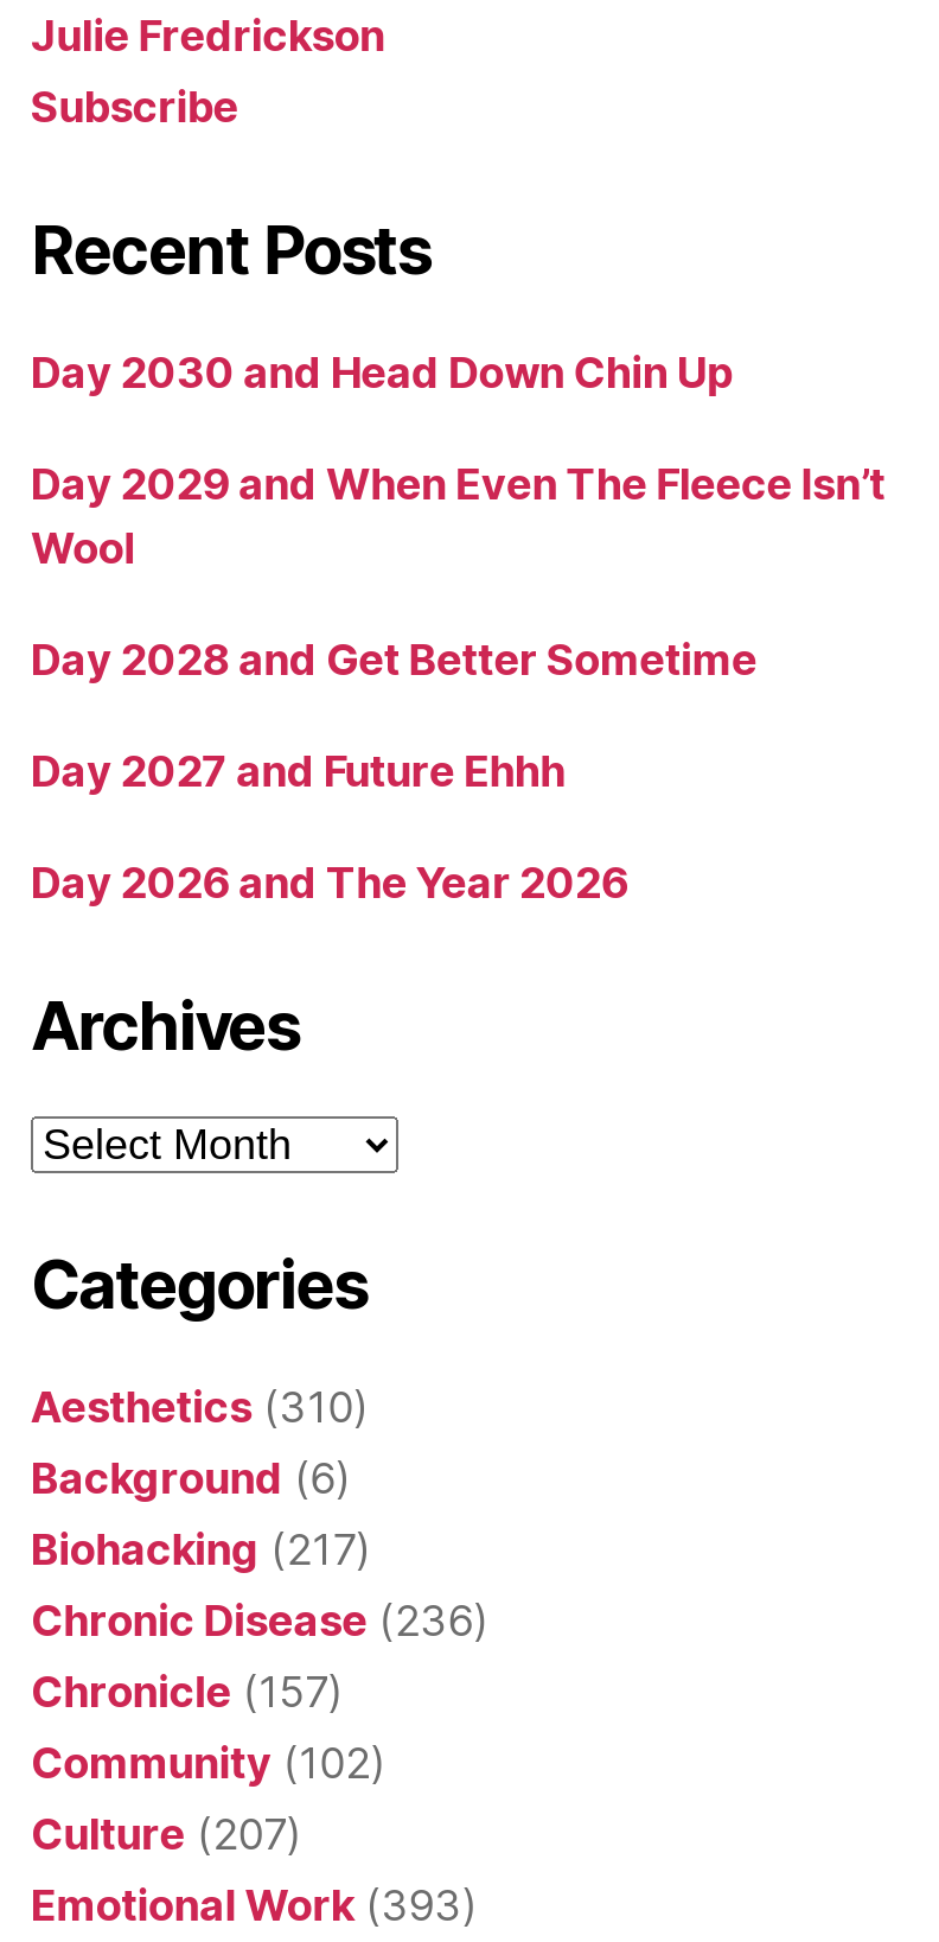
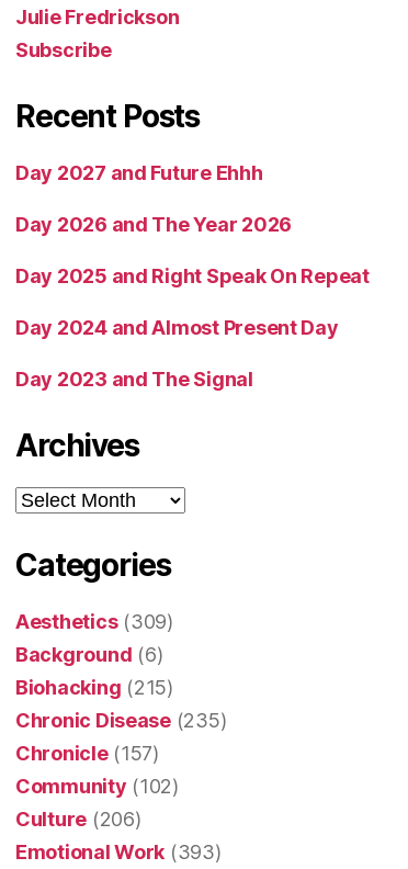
[31,348,886,685] Day 2030 and Head Down Chin Up | Day 2029 and When Even The Fleece Isn’t | Wool | Day 2028 and Get Better Sometime -> none
moved [31,746,628,908] -> [15,161,292,236]: Day 2027 and Future Ehhh | Day 2026 and The Year 2026
none -> [15,264,369,391] Day 2025 and Right Speak On Repeat | Day 2024 and Almost Present Day | Day 2023 and The Signal
[31,1382,367,1432] Aesthetics (310) -> [15,610,173,633] Aesthetics (309)
[31,1524,369,1574] Biohacking (217) -> [15,676,173,699] Biohacking (215)
[31,1596,487,1645] Chronic Disease (236) -> [15,709,226,732] Chronic Disease (235)
[31,1809,300,1859] Culture (207) -> [15,808,141,831] Culture (206)

